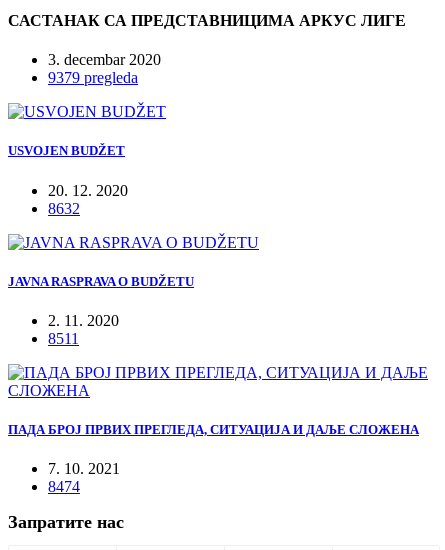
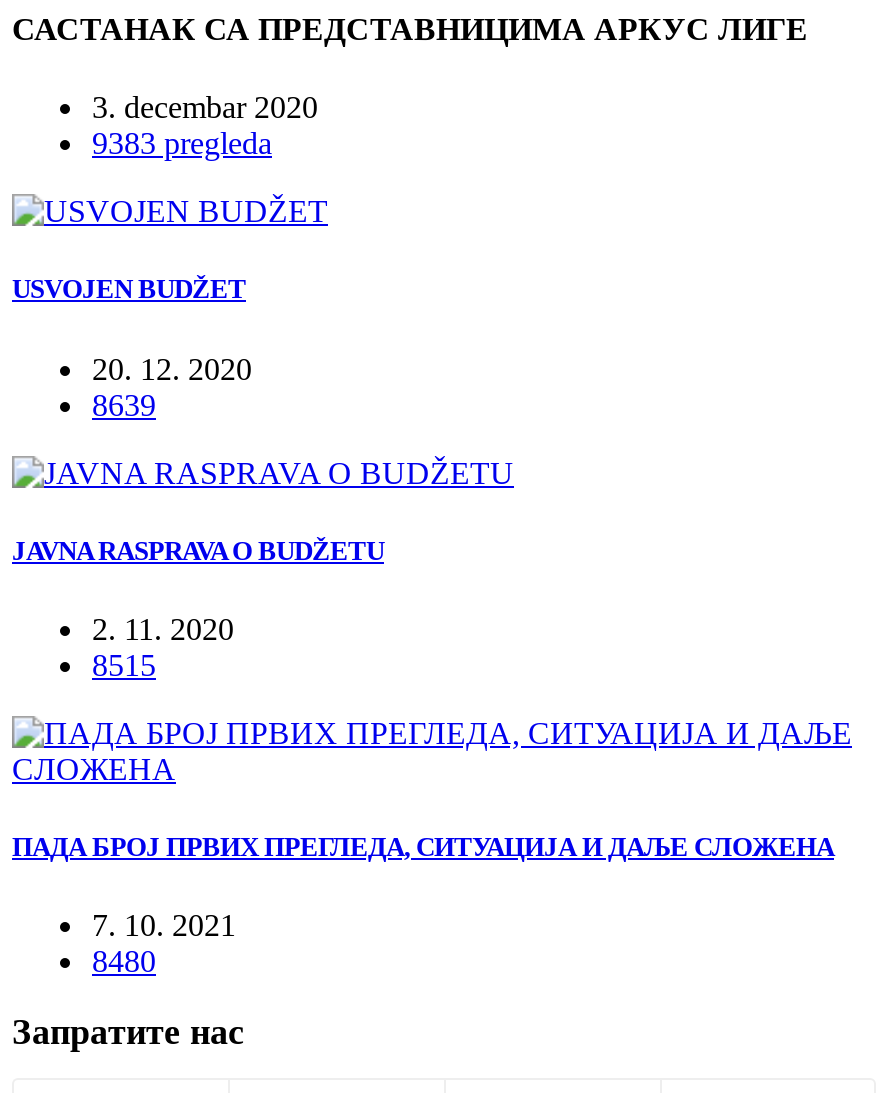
[48,69,138,86] 9379 pregleda -> [92,126,272,160] 9383 pregleda
[48,199,80,216] 8632 -> [92,387,156,421] 8639
[48,330,79,347] 8511 -> [92,648,156,682] 8515
[48,478,80,495] 8474 -> [92,944,156,978] 8480

